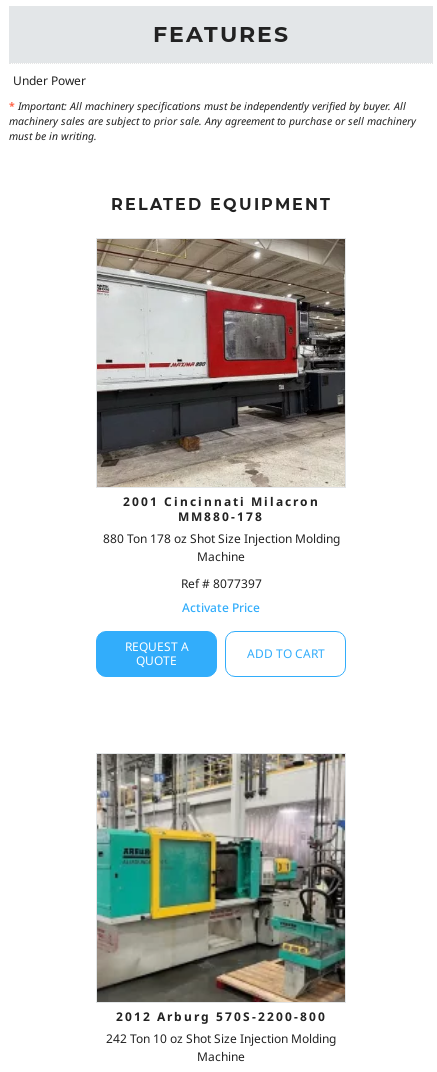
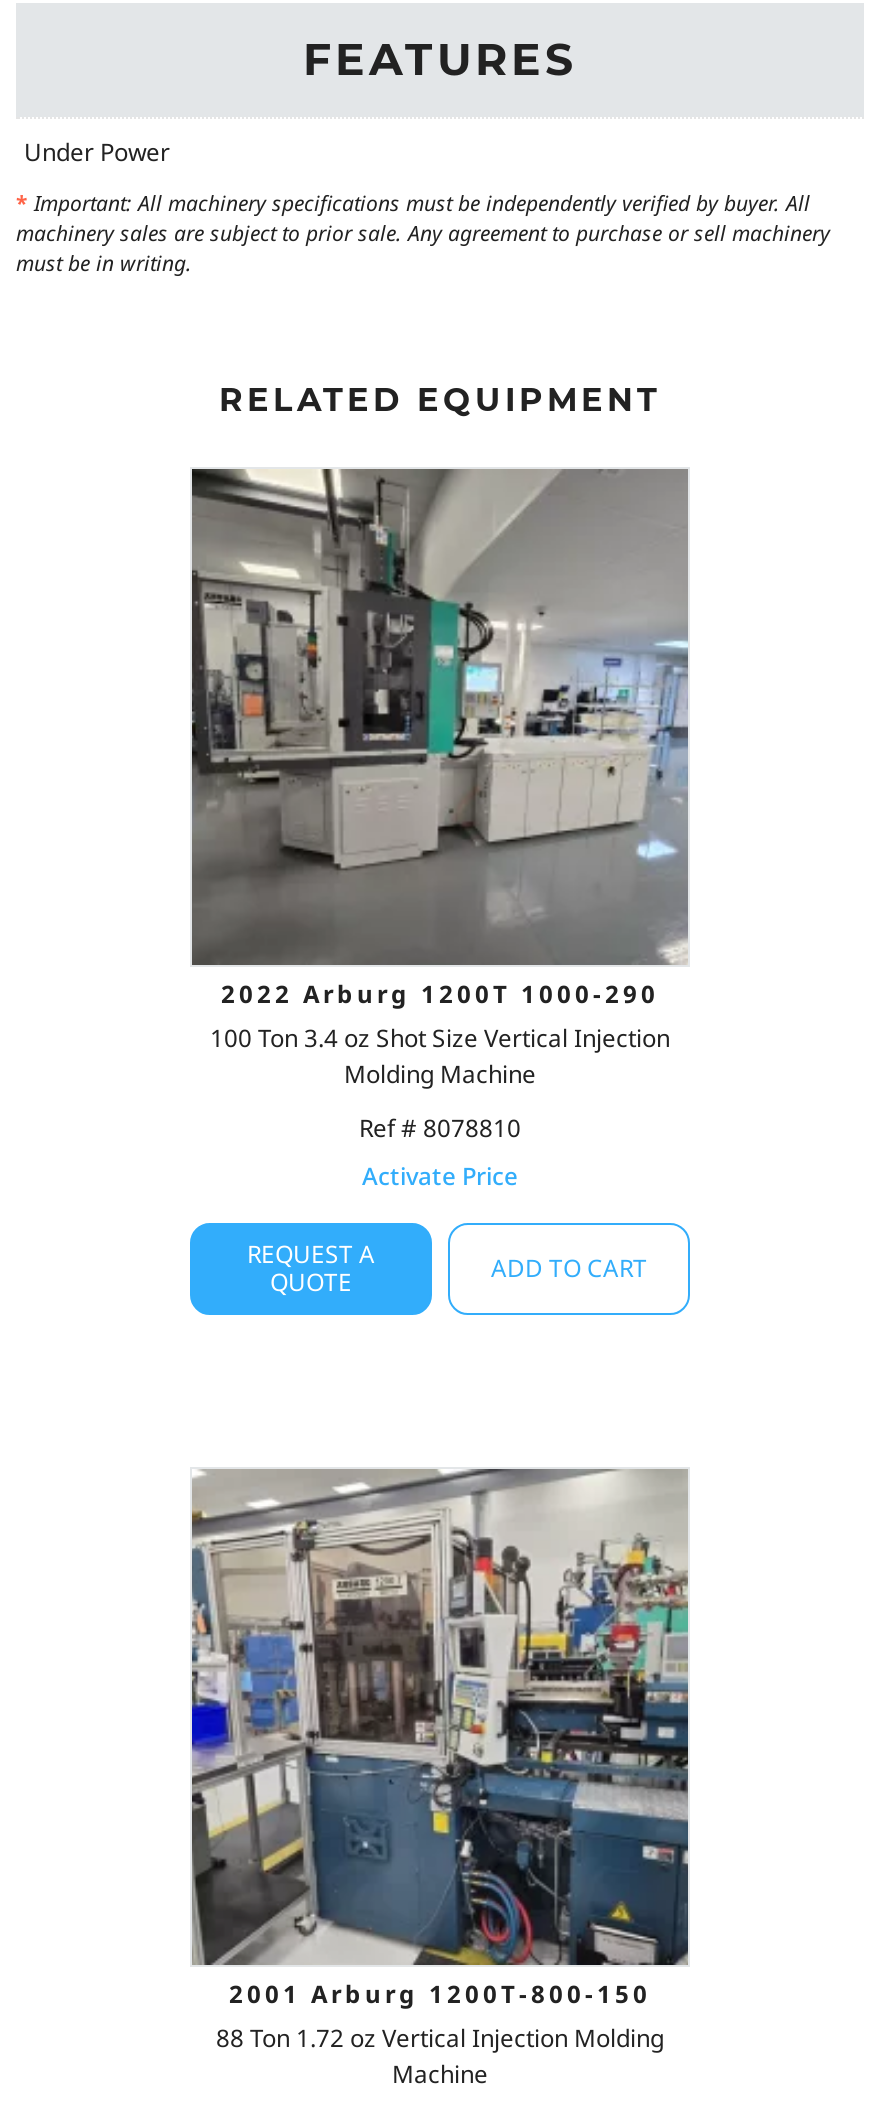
[96,238,345,565] [image] | 2001 Cincinnati Milacron | MM880-178 | 880 Ton 178 oz Shot Size Injection Molding | Machine -> [190,467,690,1091] [image] | 2022 Arburg 1200T 1000-290 | 100 Ton 3.4 oz Shot Size Vertical Injection | Molding Machine
[180,575,261,592] Ref # 8077397 -> [359,1111,521,1145] Ref # 8078810
[96,753,346,1046] [image] | 2012 Arburg 570S-2200-800 | 242 Ton 10 oz Shot Size Injection Molding -> [190,1469,690,2054] [image] | 2001 Arburg 1200T-800-150 | 88 Ton 1.72 oz Vertical Injection Molding

